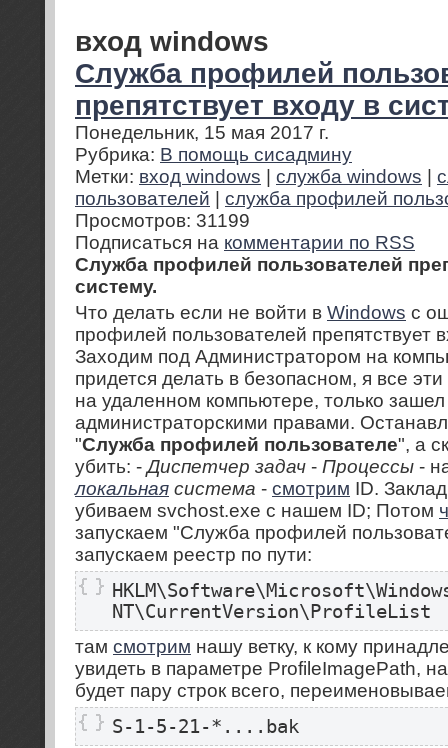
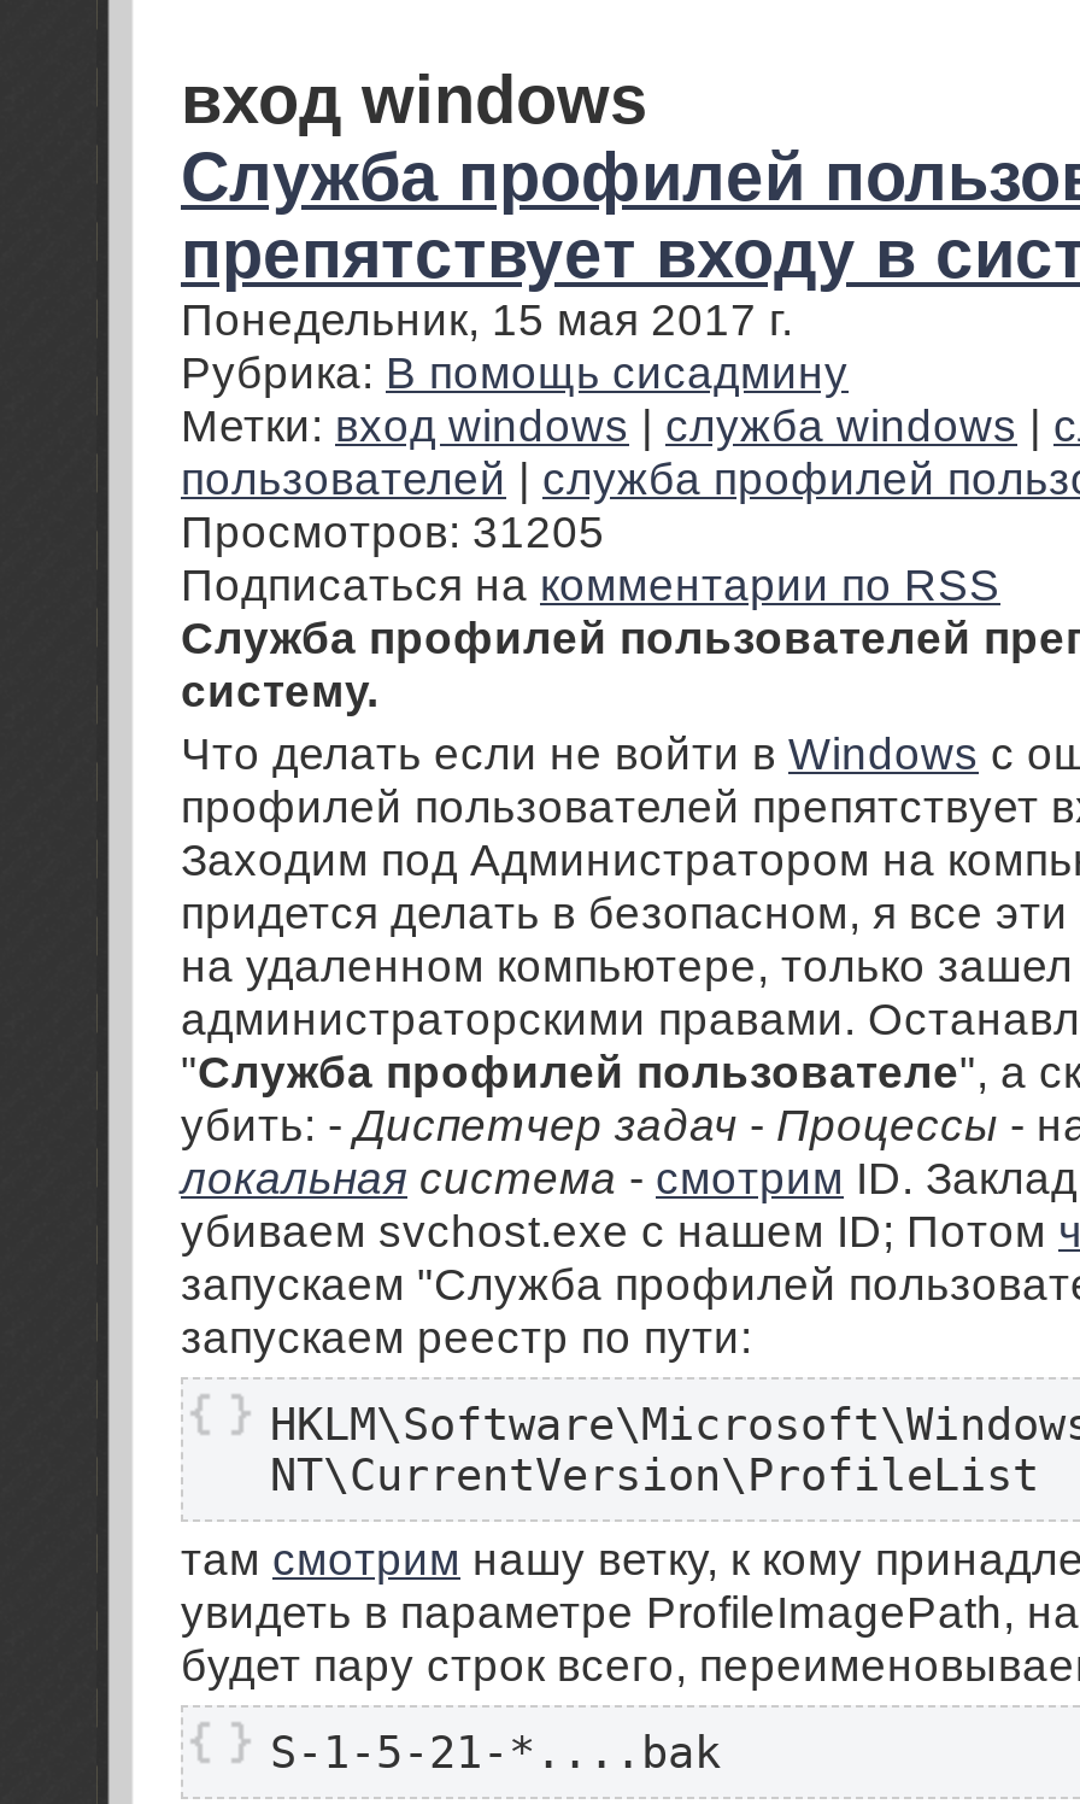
[75,210,250,231] Просмотров: 31199 -> [181,506,605,557] Просмотров: 31205

